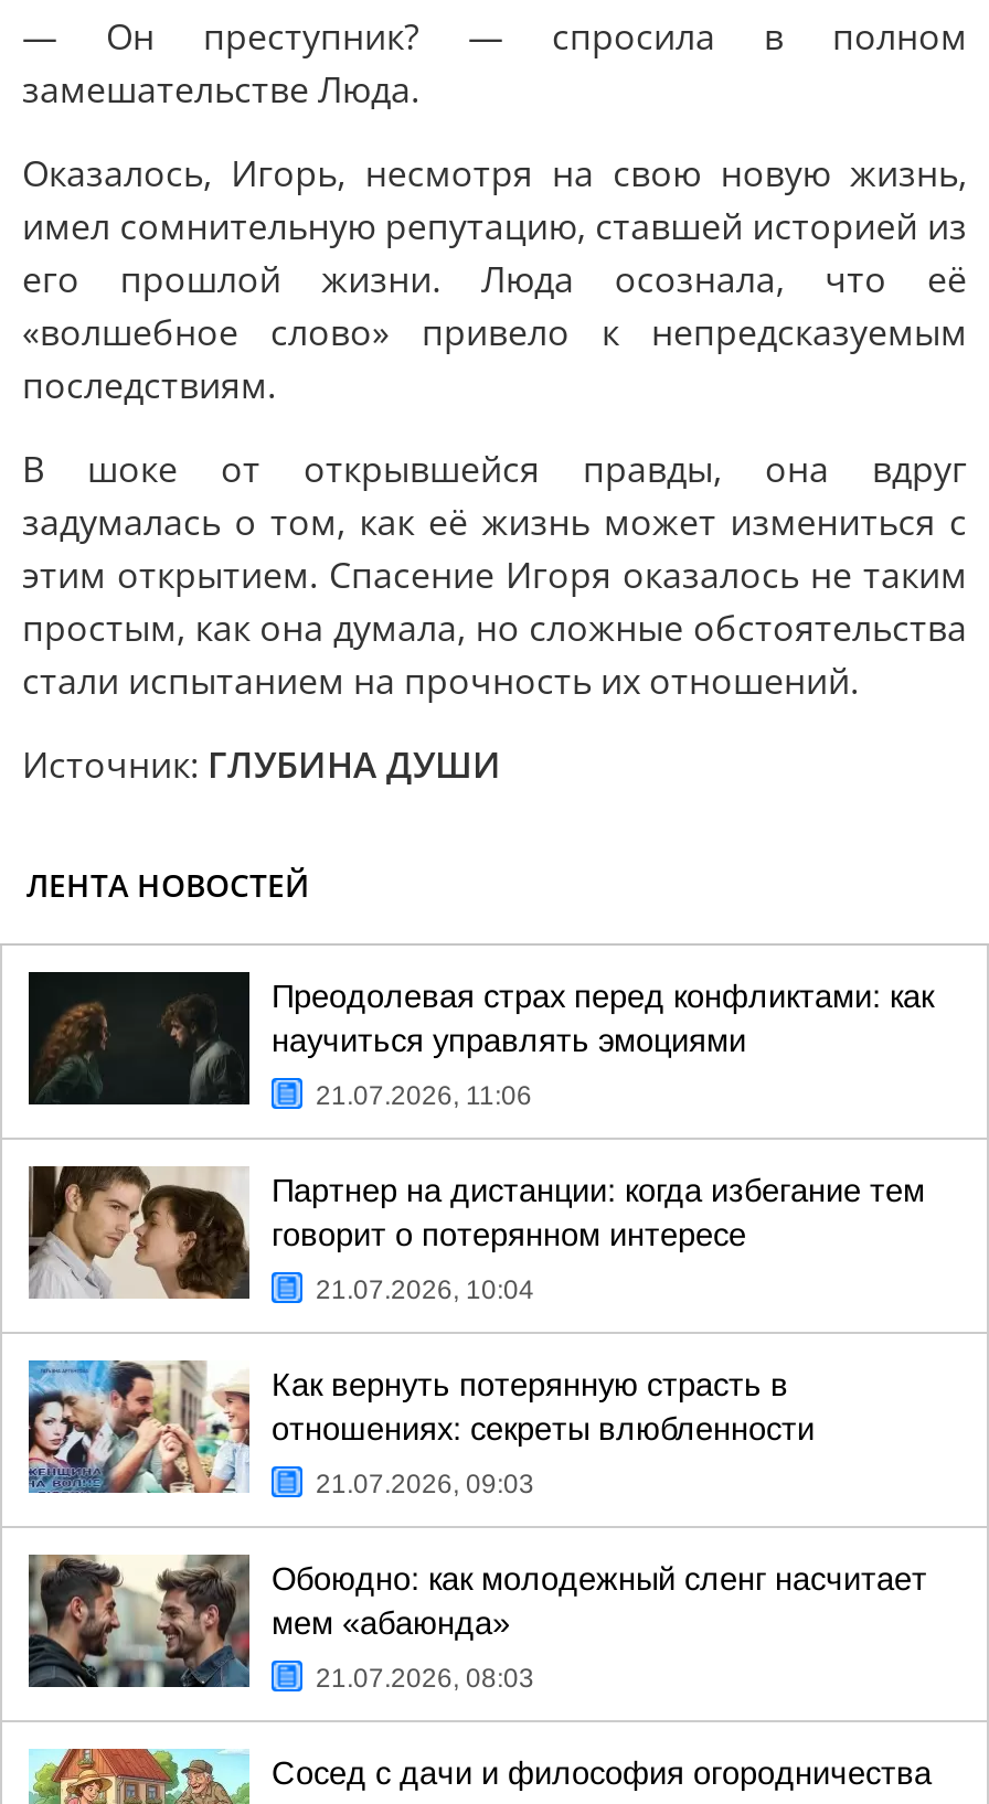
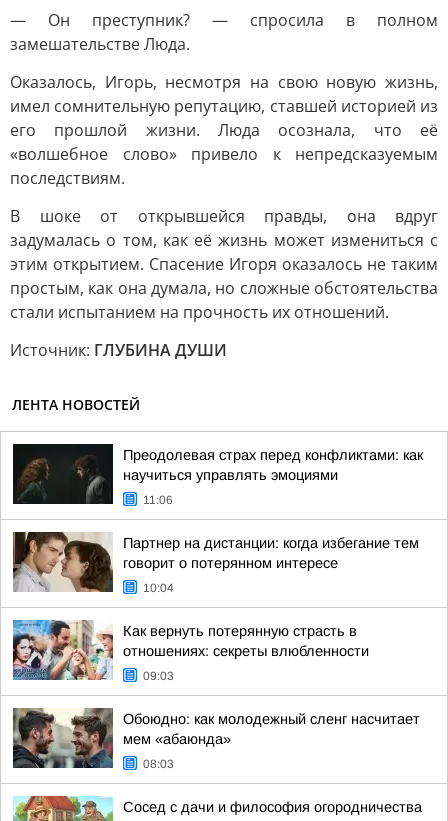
[316,1080,532,1111] 21.07.2026, 11:06 -> [143,493,173,507] 11:06
[316,1274,534,1305] 21.07.2026, 10:04 -> [143,581,174,595] 10:04
[316,1469,534,1499] 21.07.2026, 09:03 -> [143,669,174,683] 09:03
[316,1663,534,1694] 21.07.2026, 08:03 -> [143,757,174,771] 08:03

